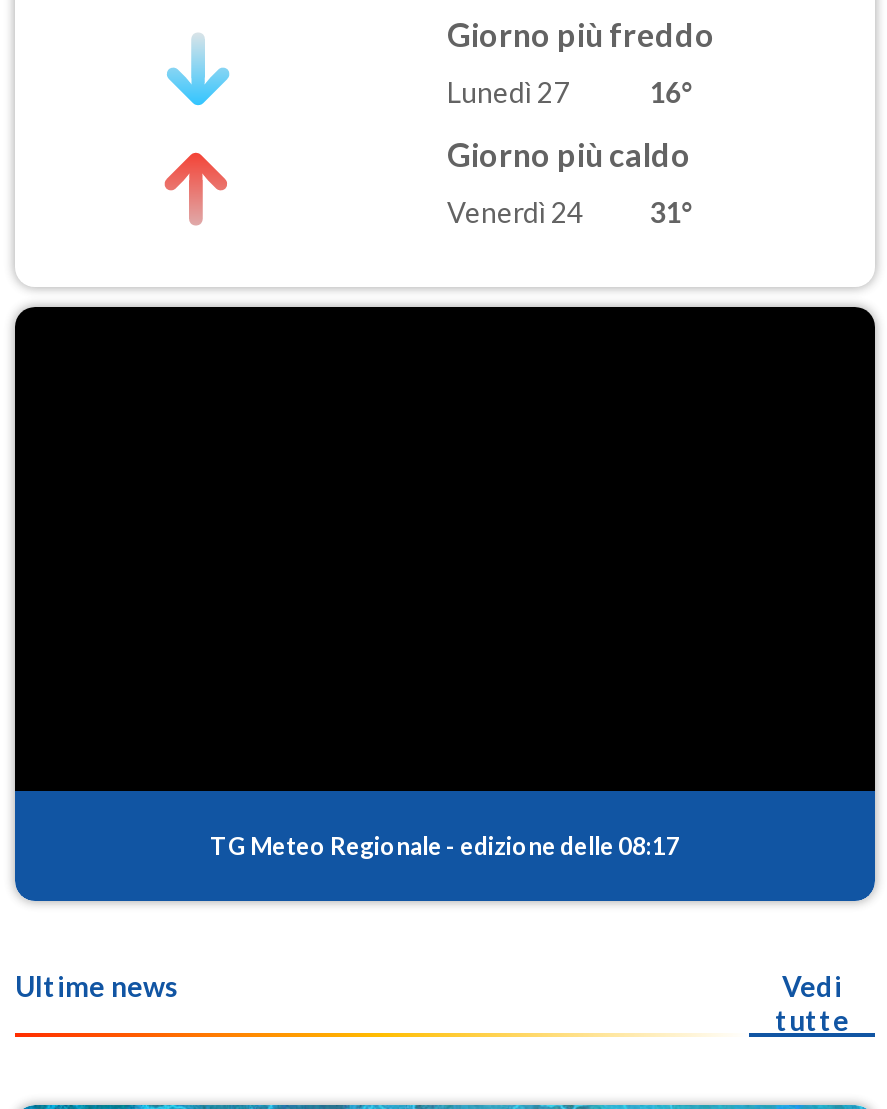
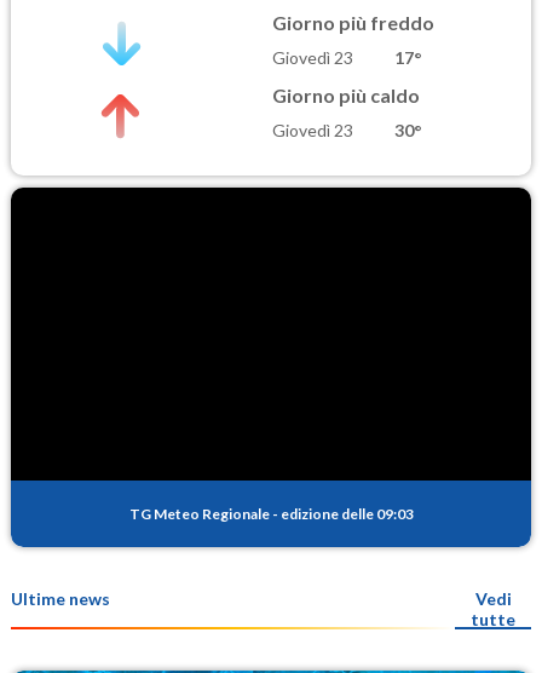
[447,75,695,109] Lunedì 27 | 16° -> [272,47,422,68] Giovedì 23 | 17°
[447,196,695,230] Venerdì 24 | 31° -> [272,120,422,141] Giovedì 23 | 30°
[210,830,680,860] TG Meteo Regionale - edizione delle 08:17 -> [129,504,413,522] TG Meteo Regionale - edizione delle 09:03

